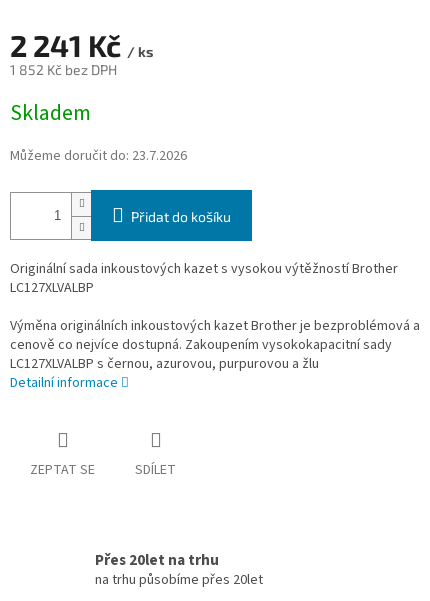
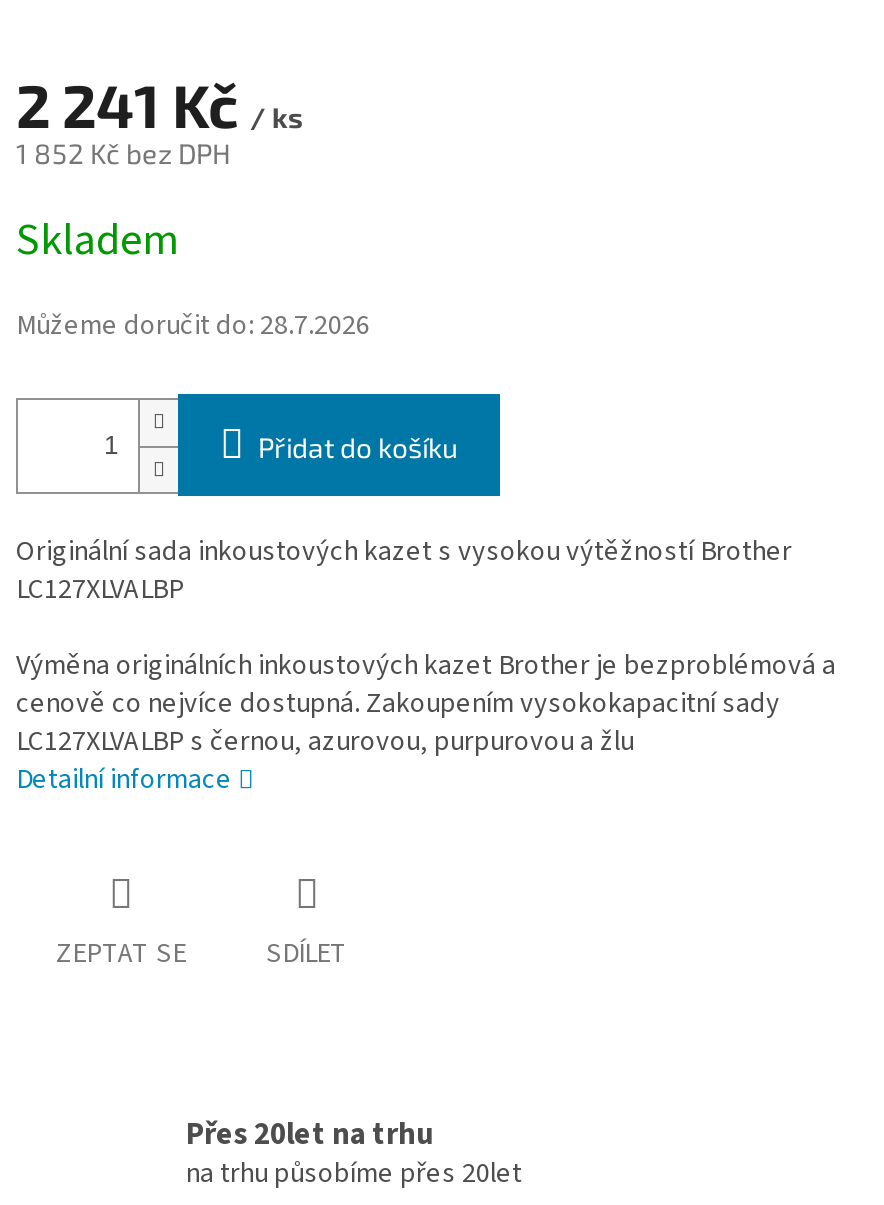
[10,146,187,166] Můžeme doručit do: 23.7.2026 -> [16,307,370,347] Můžeme doručit do: 28.7.2026

